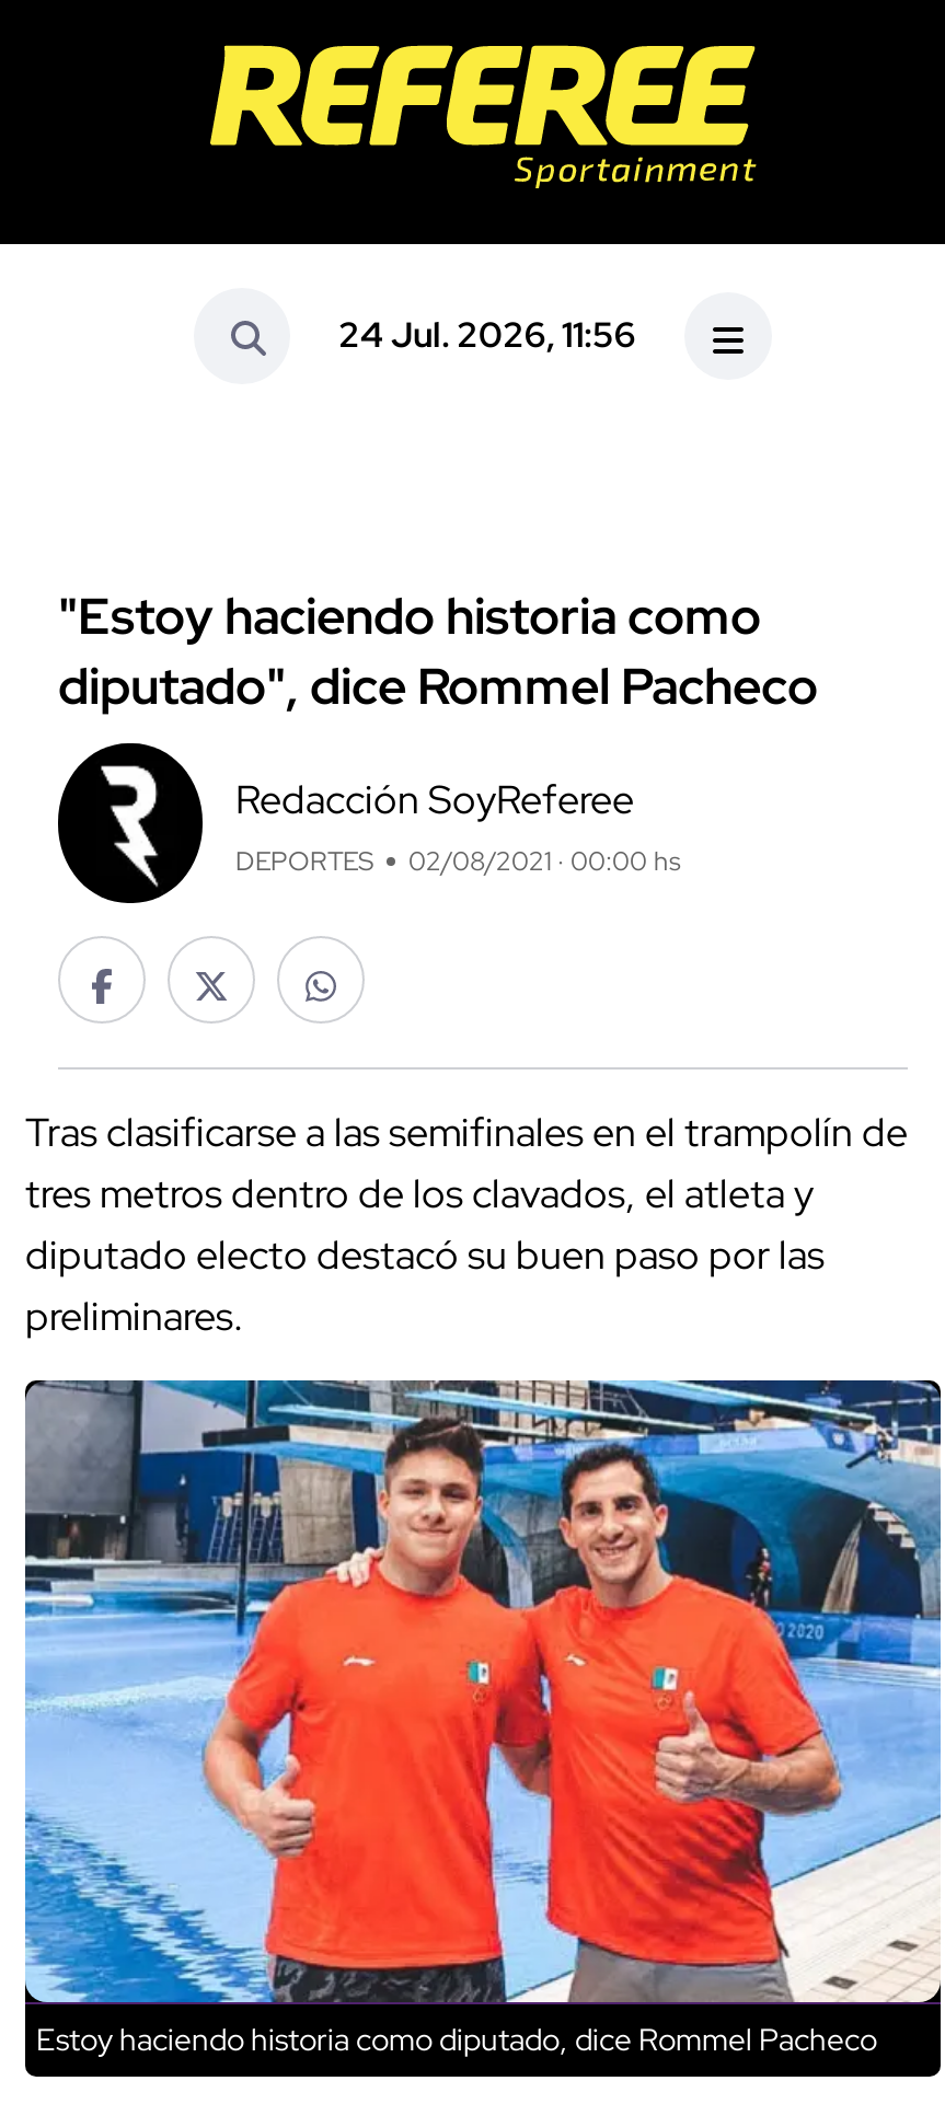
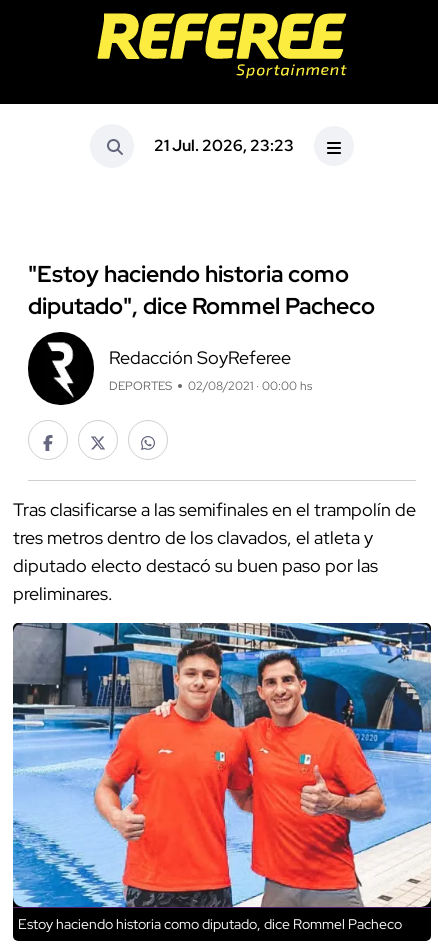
[338,312,636,358] 24 Jul. 2026, 11:56 -> [154,135,294,156] 21 Jul. 2026, 23:23

